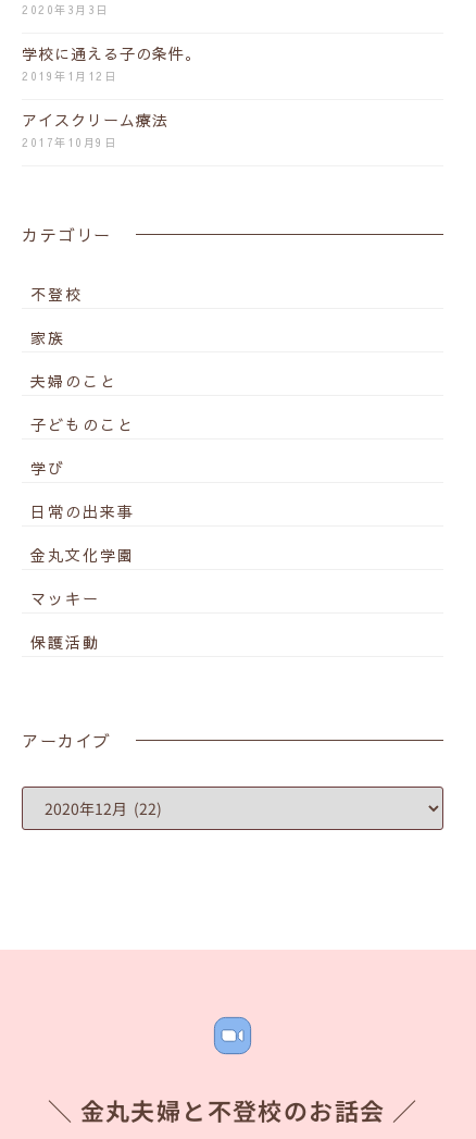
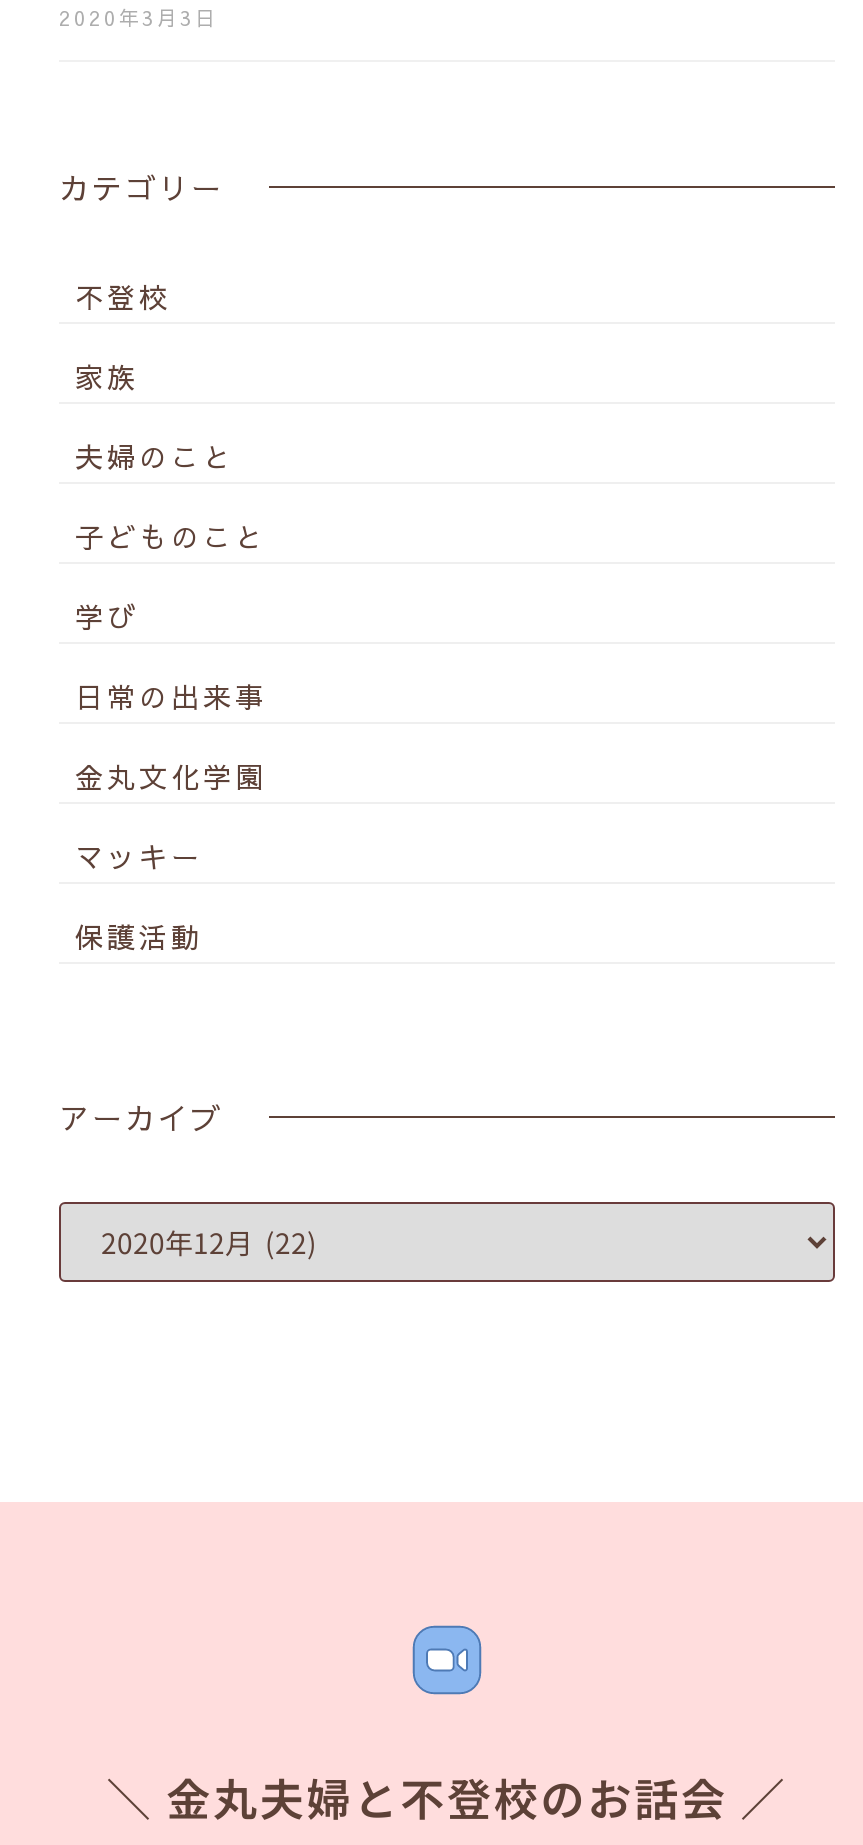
[22,43,201,150] 学校に通える子の条件。 | 2019年1月12日 | アイスクリーム療法 | 2017年10月9日 -> none

